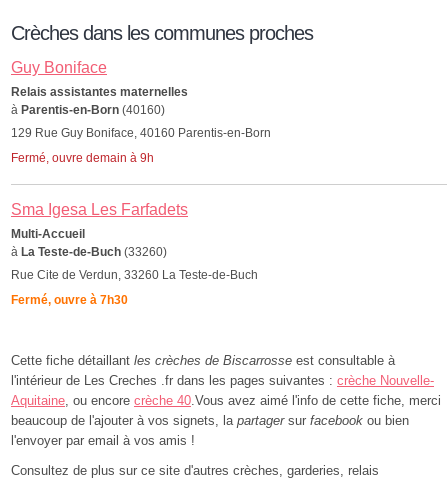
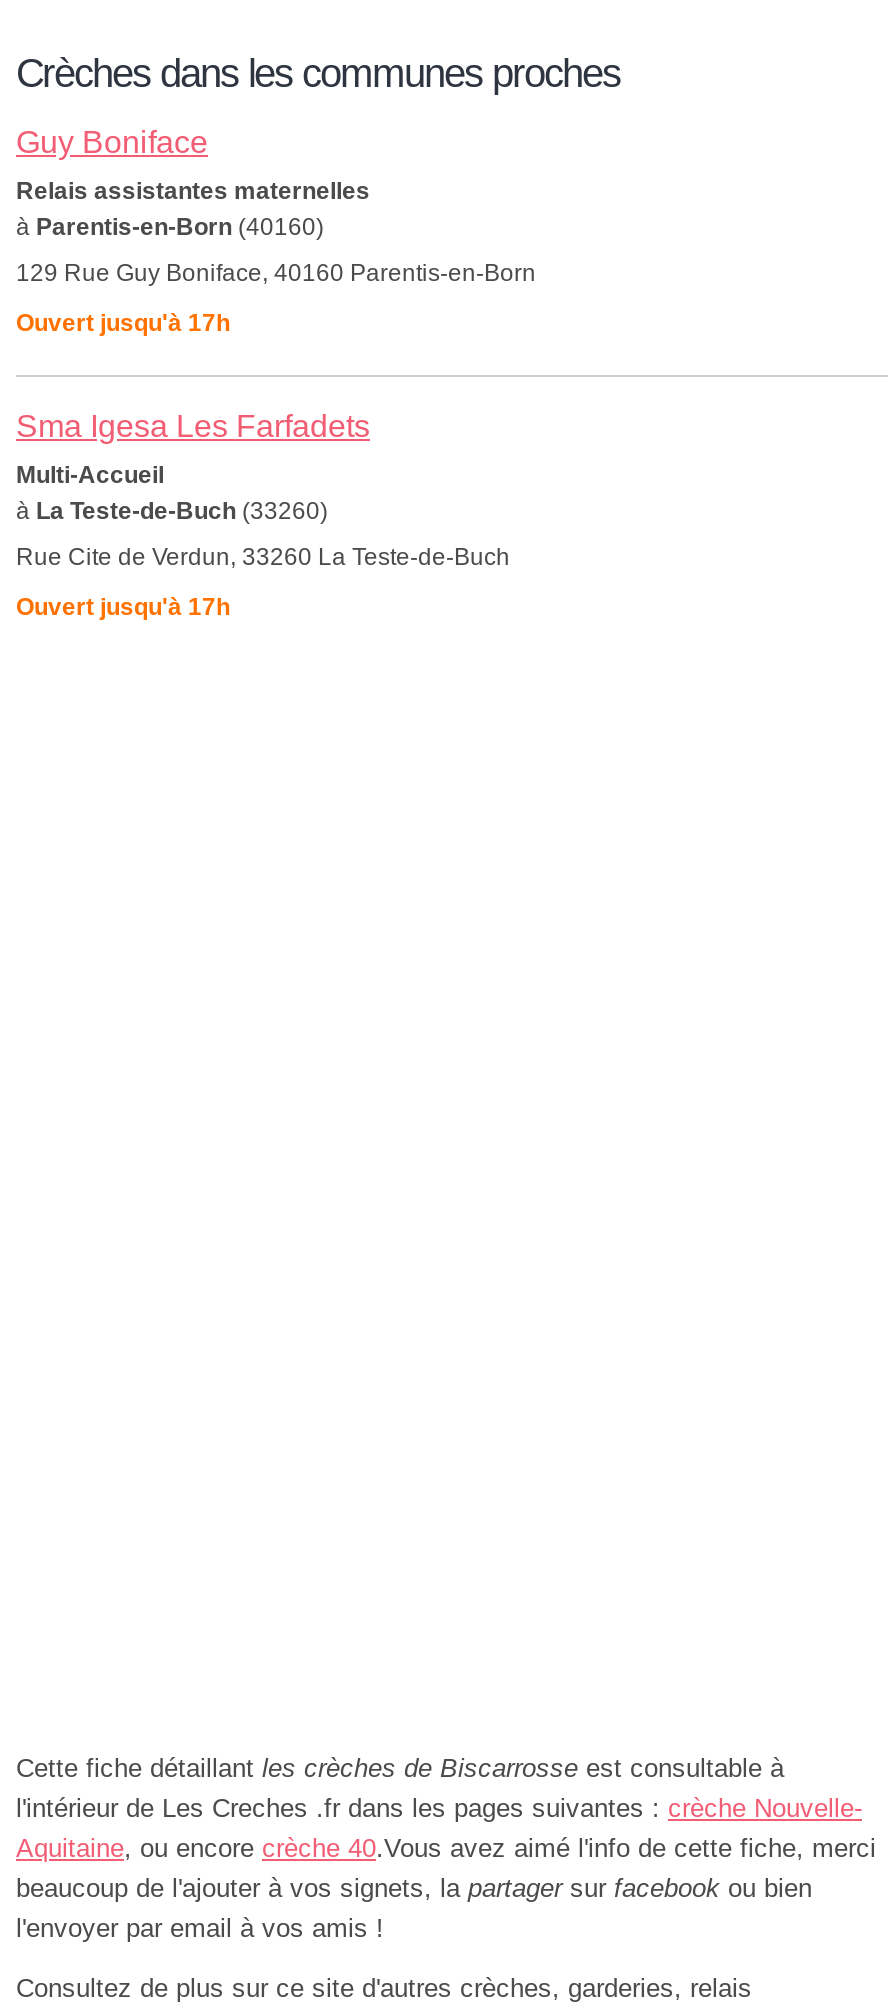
[11,151,154,165] Fermé, ouvre demain à 9h -> [16,309,230,337] Ouvert jusqu'à 17h
[11,293,128,307] Fermé, ouvre à 7h30 -> [16,593,230,621] Ouvert jusqu'à 17h

